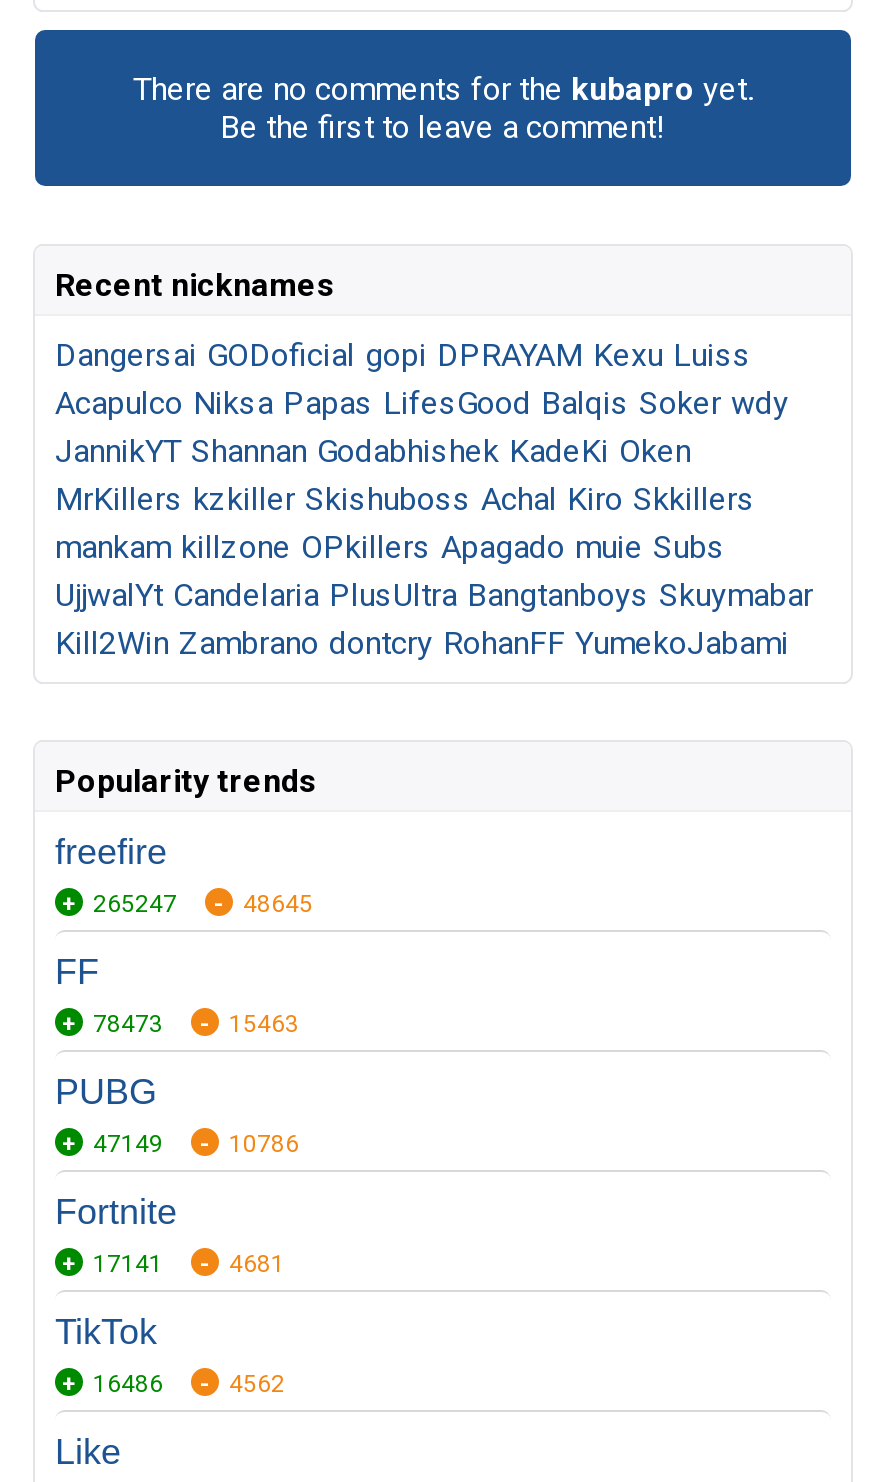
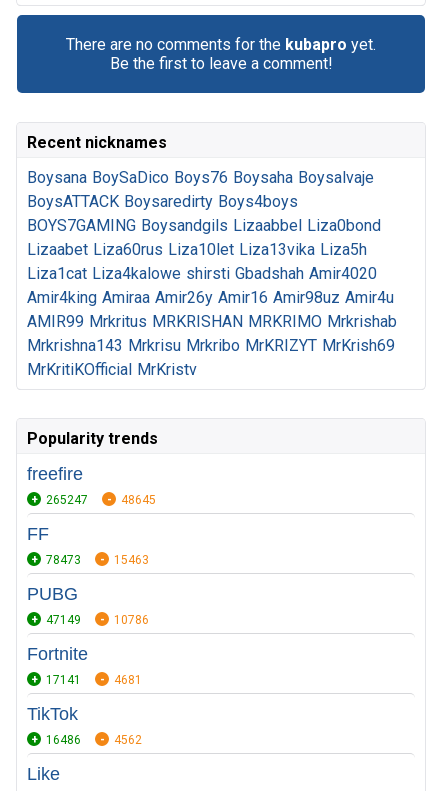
[55,336,813,662] Dangersai GODoficial gopi DPRAYAM Kexu Luiss | Acapulco Niksa Papas LifesGood Balqis Soker wdy | JannikYT Shannan Godabhishek KadeKi Oken | MrKillers kzkiller Skishuboss Achal Kiro Skkillers | mankam killzone OPkillers Apagado muie Subs | UjjwalYt Candelaria PlusUltra Bangtanboys Skuymabar | Kill2Win Zambrano dontcry RohanFF YumekoJabami -> [27,168,397,379] Boysana BoySaDico Boys76 Boysaha Boysalvaje | BoysATTACK Boysaredirty Boys4boys | BOYS7GAMING Boysandgils Lizaabbel Liza0bond | Lizaabet Liza60rus Liza10let Liza13vika Liza5h | Liza1cat Liza4kalowe shirsti Gbadshah Amir4020 | Amir4king Amiraa Amir26y Amir16 Amir98uz Amir4u | AMIR99 Mrkritus MRKRISHAN MRKRIMO Mrkrishab | Mrkrishna143 Mrkrisu Mrkribo MrKRIZYT MrKrish69 | MrKritiKOfficial MrKristv

